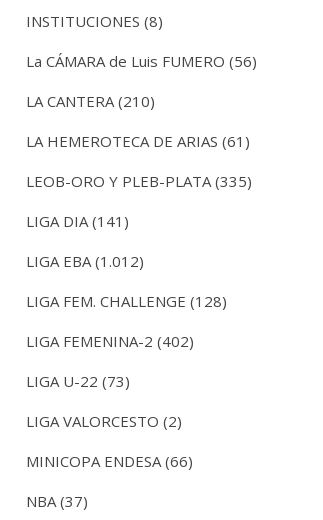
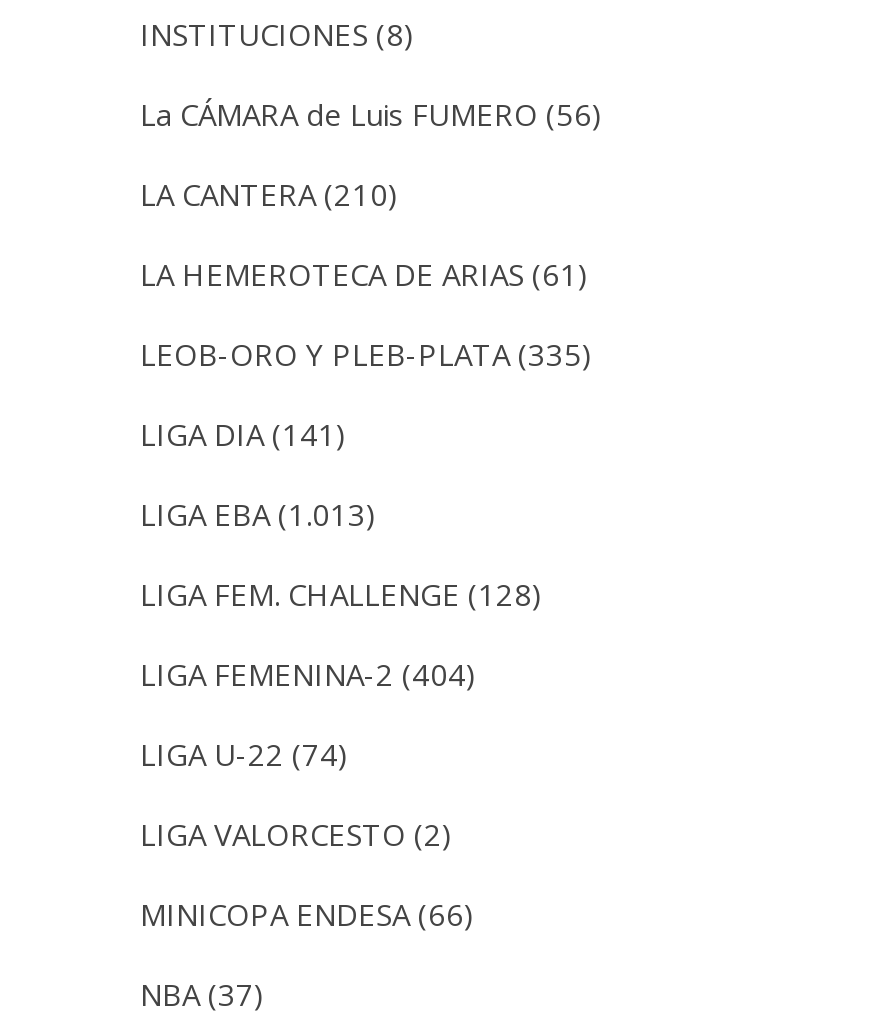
[26,251,144,271] LIGA EBA (1.012) -> [140,495,376,535] LIGA EBA (1.013)
[26,331,194,351] LIGA FEMENINA-2 (402) -> [140,655,476,695] LIGA FEMENINA-2 (404)
[26,371,130,391] LIGA U-22 (73) -> [140,735,348,775] LIGA U-22 (74)

